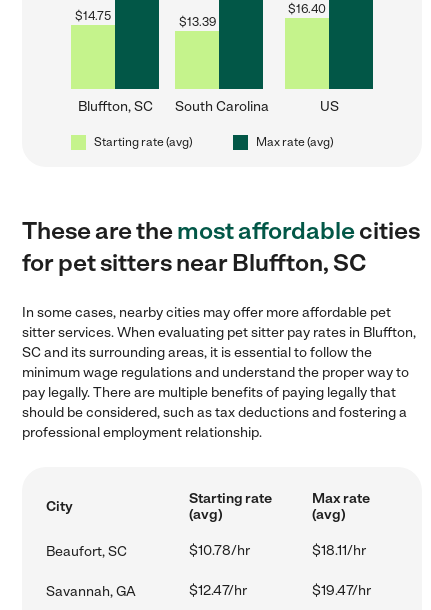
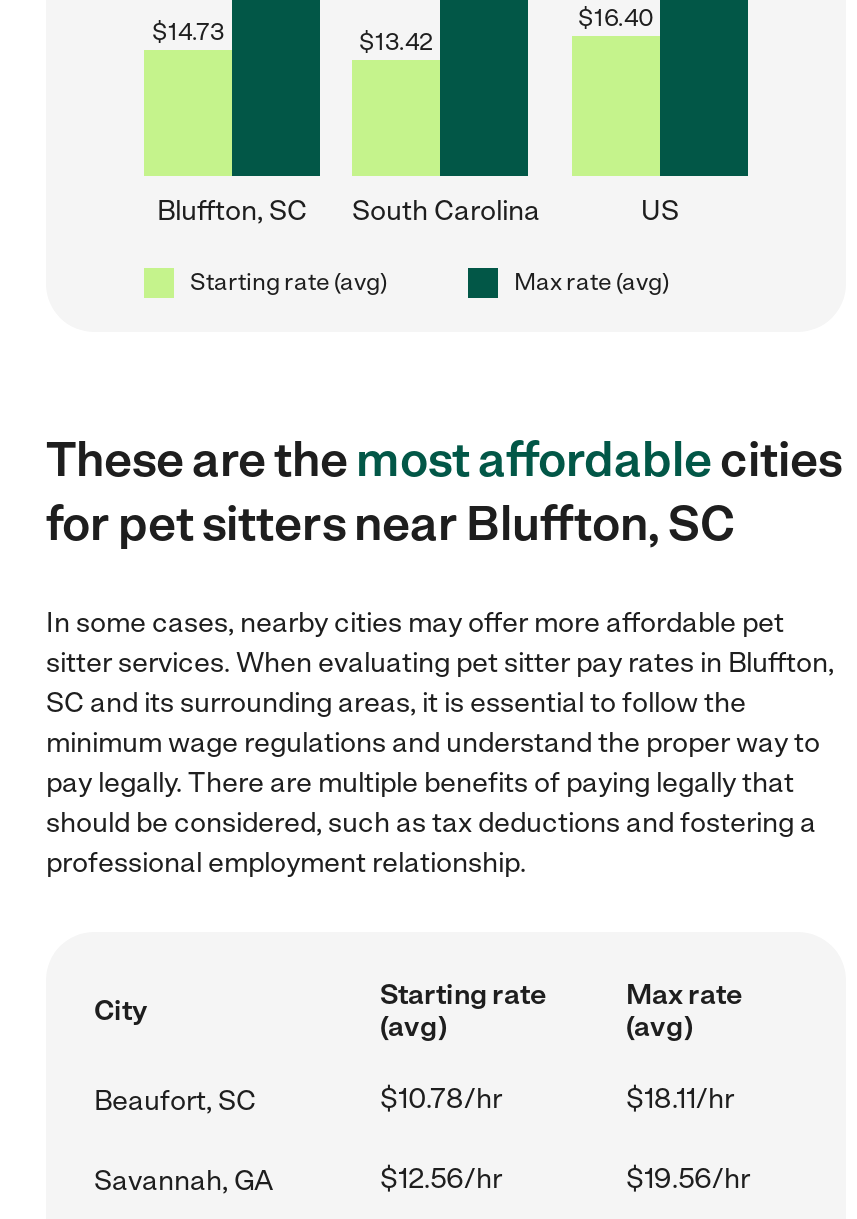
[75,9,111,23] $14.75 -> [152,18,224,46] $14.73
[178,15,215,29] $13.39 -> [359,28,433,56] $13.42
[189,582,371,599] $12.47/hr | $19.47/hr -> [380,1162,750,1196] $12.56/hr | $19.56/hr

